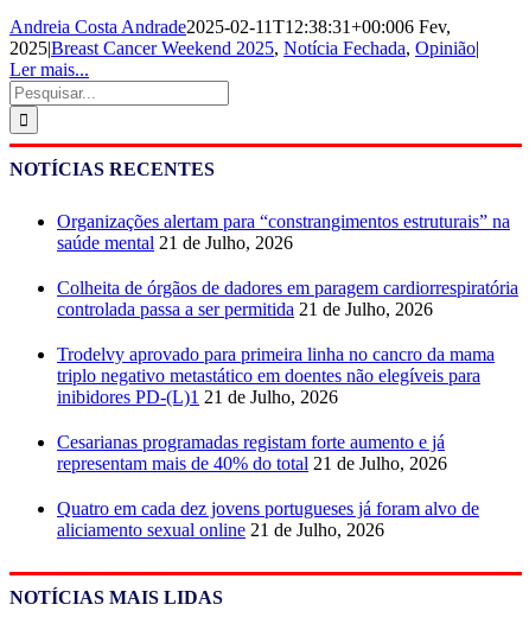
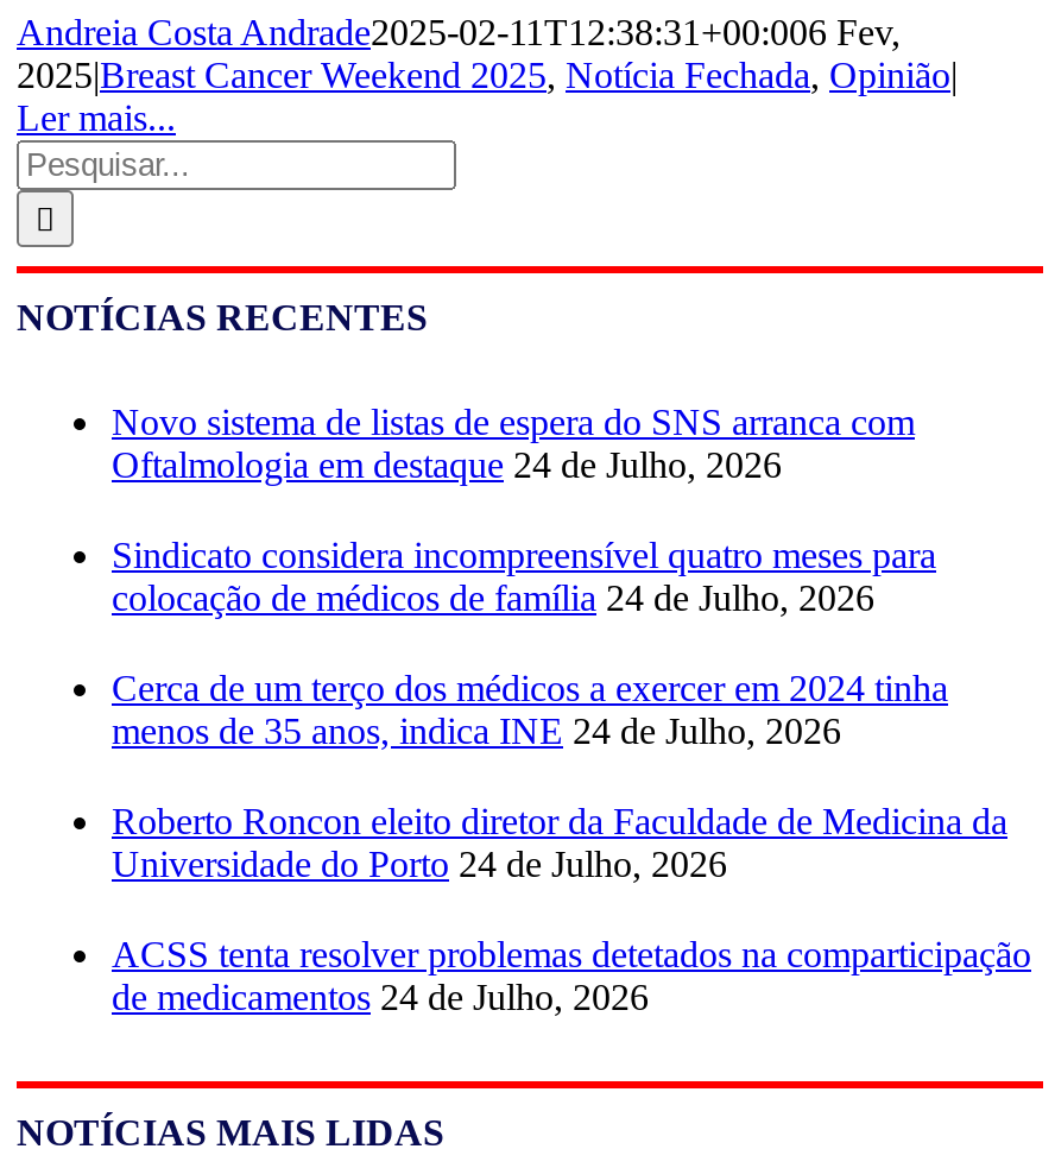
[57,211,510,253] Organizações alertam para “constrangimentos estruturais” na | saúde mental 21 de Julho, 2026 -> [112,401,915,485] Novo sistema de listas de espera do SNS arranca com | Oftalmologia em destaque 24 de Julho, 2026
[57,278,518,319] Colheita de órgãos de dadores em paragem cardiorrespiratória | controlada passa a ser permitida 21 de Julho, 2026 -> [112,534,936,618] Sindicato considera incompreensível quatro meses para | colocação de médicos de família 24 de Julho, 2026
[57,344,495,407] Trodelvy aprovado para primeira linha no cancro da mama | triplo negativo metastático em doentes não elegíveis para | inibidores PD-(L)1 21 de Julho, 2026 -> [112,668,948,751] Cerca de um terço dos médicos a exercer em 2024 tinha | menos de 35 anos, indica INE 24 de Julho, 2026
[57,432,447,473] Cesarianas programadas registam forte aumento e já | representam mais de 40% do total 21 de Julho, 2026 -> [112,801,1007,884] Roberto Roncon eleito diretor da Faculdade de Medicina da | Universidade do Porto 24 de Julho, 2026
[57,498,479,540] Quatro em cada dez jovens portugueses já foram alvo de | aliciamento sexual online 21 de Julho, 2026 -> [112,934,1031,1017] ACSS tenta resolver problemas detetados na comparticipação | de medicamentos 24 de Julho, 2026

